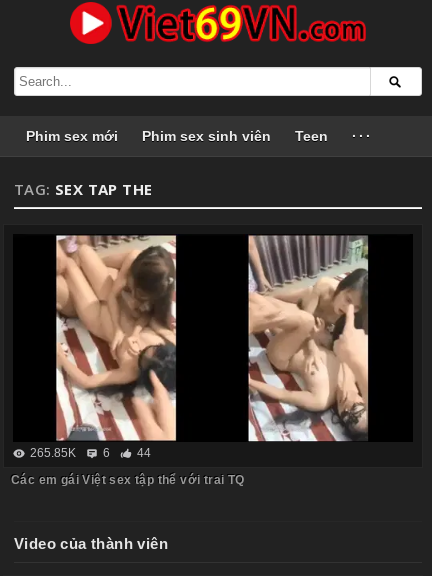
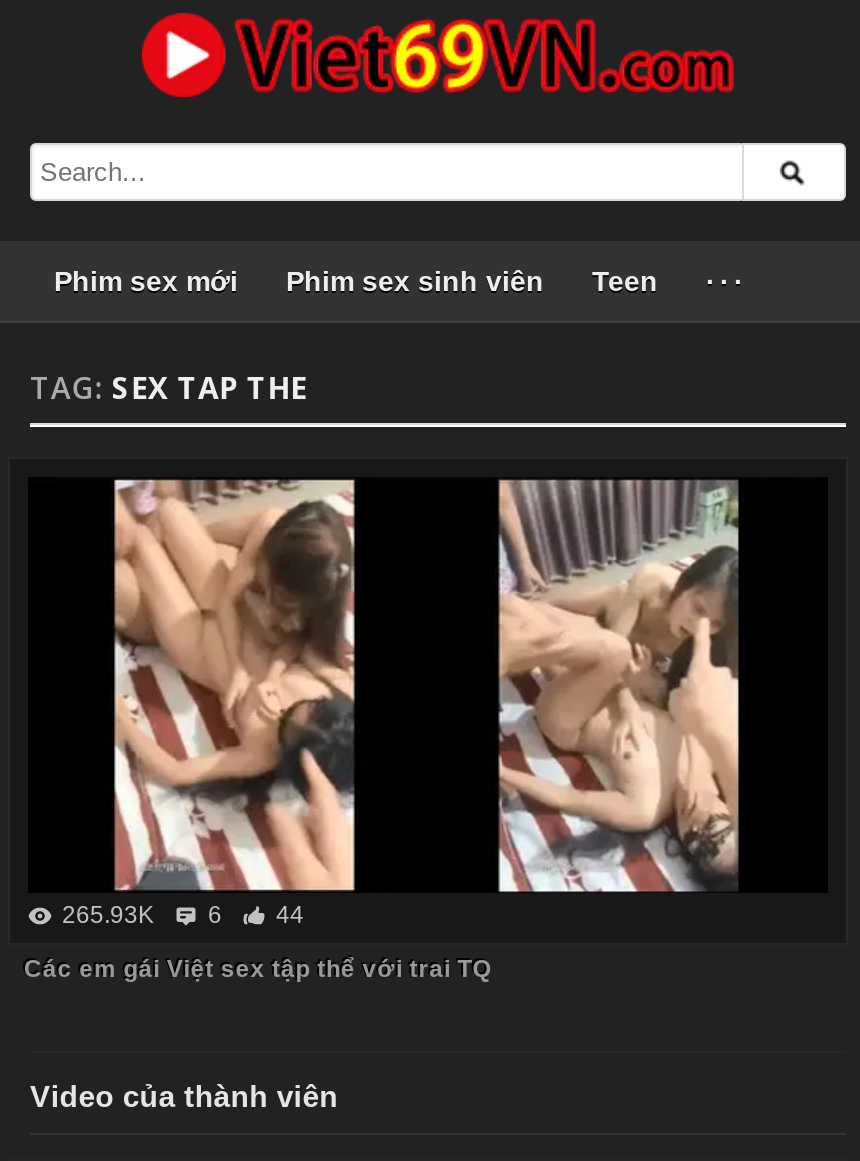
[30,446,151,460] 265.85K 6 44 -> [62,902,304,930] 265.93K 6 44

